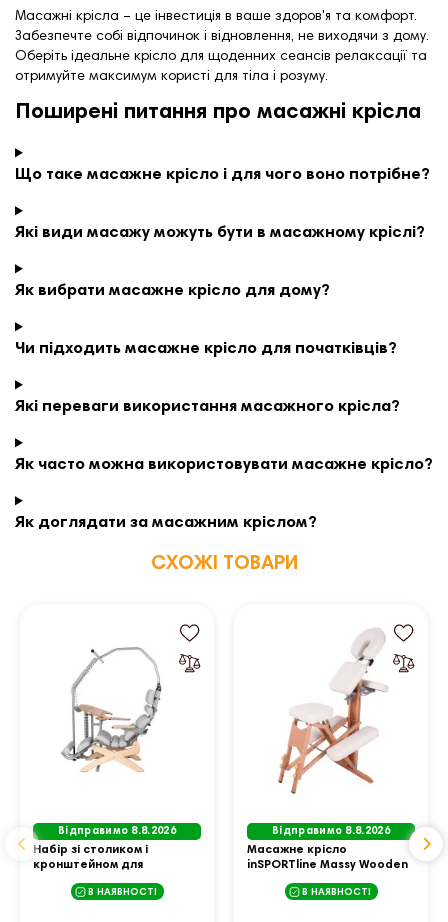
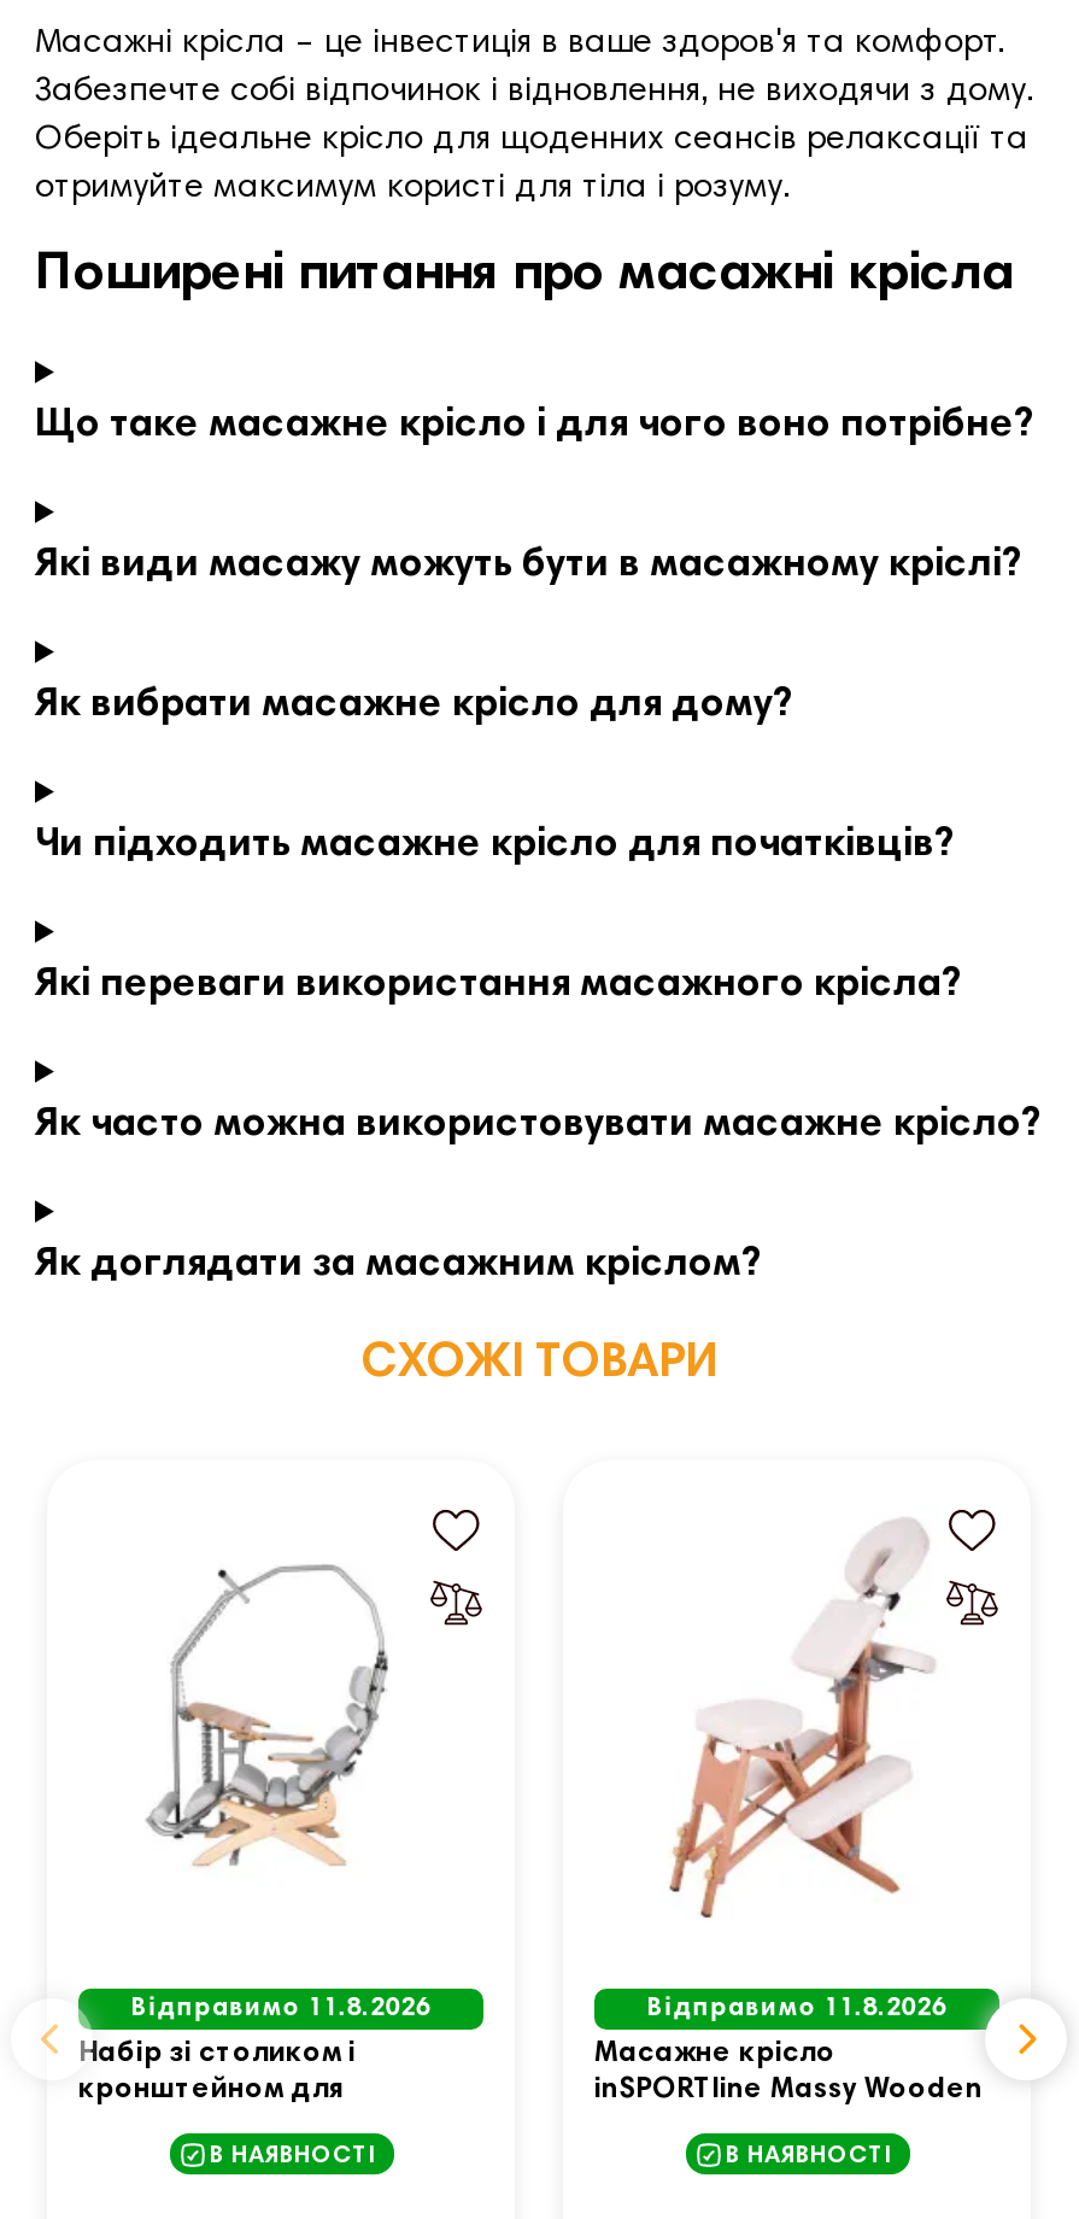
[58,826,176,837] Відправимо 8.8.2026 -> [131,1996,430,2022] Відправимо 11.8.2026
[272,826,390,837] Відправимо 8.8.2026 -> [647,1996,946,2022] Відправимо 11.8.2026

